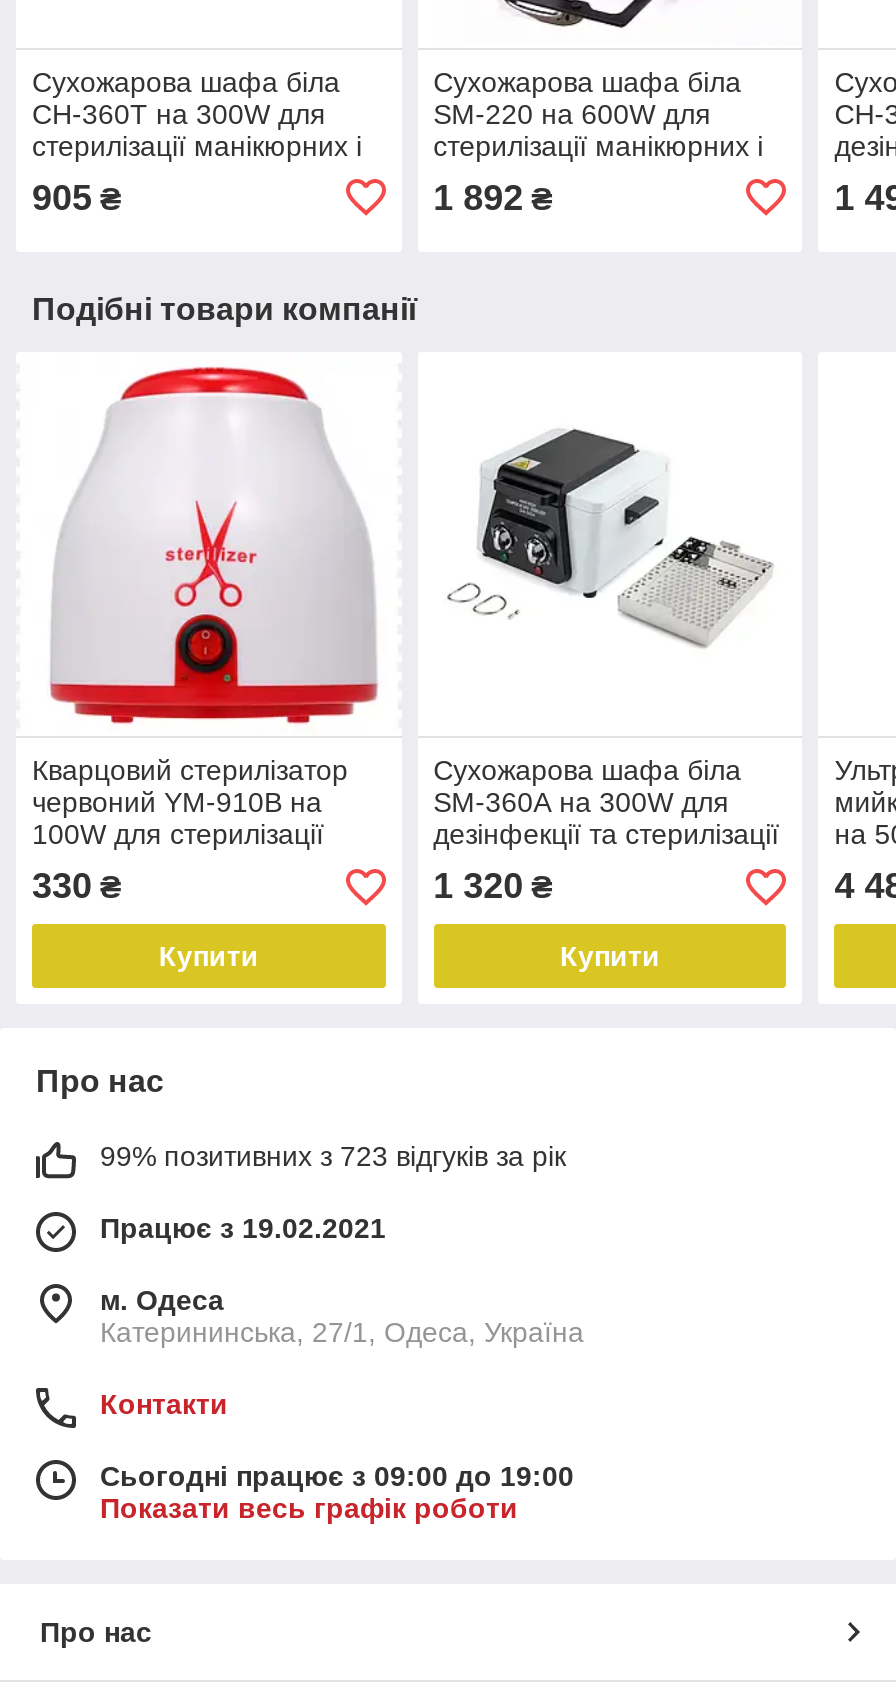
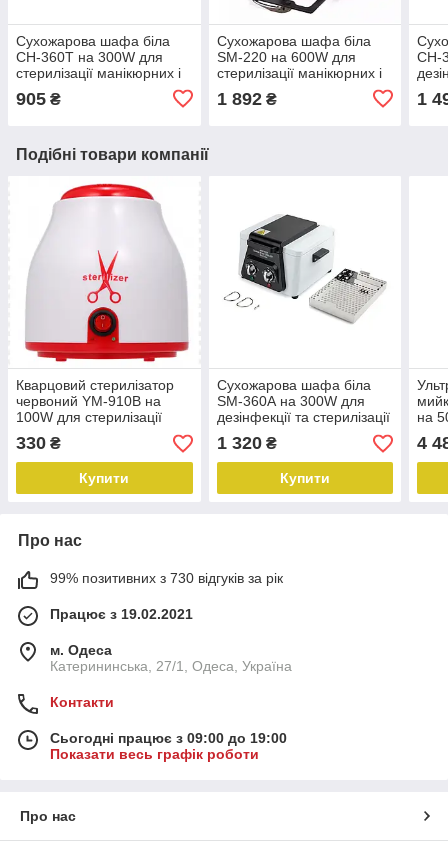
[100,1141,566,1173] 99% позитивних з 723 відгуків за рік -> [50,570,283,586] 99% позитивних з 730 відгуків за рік

